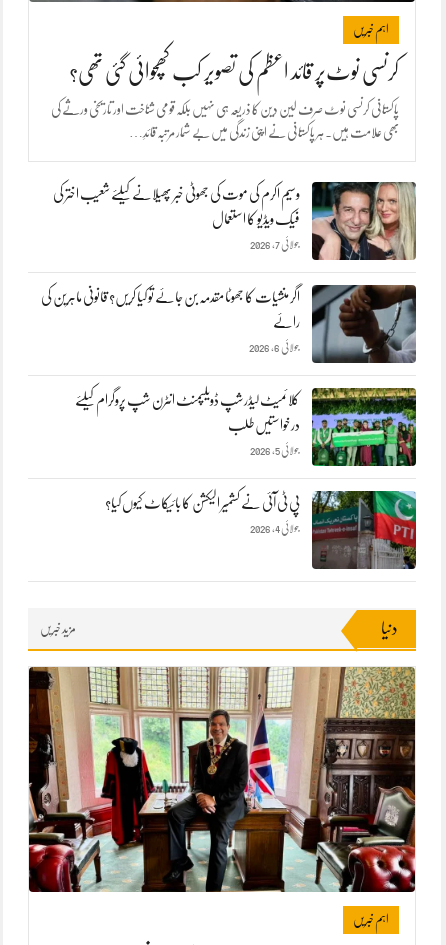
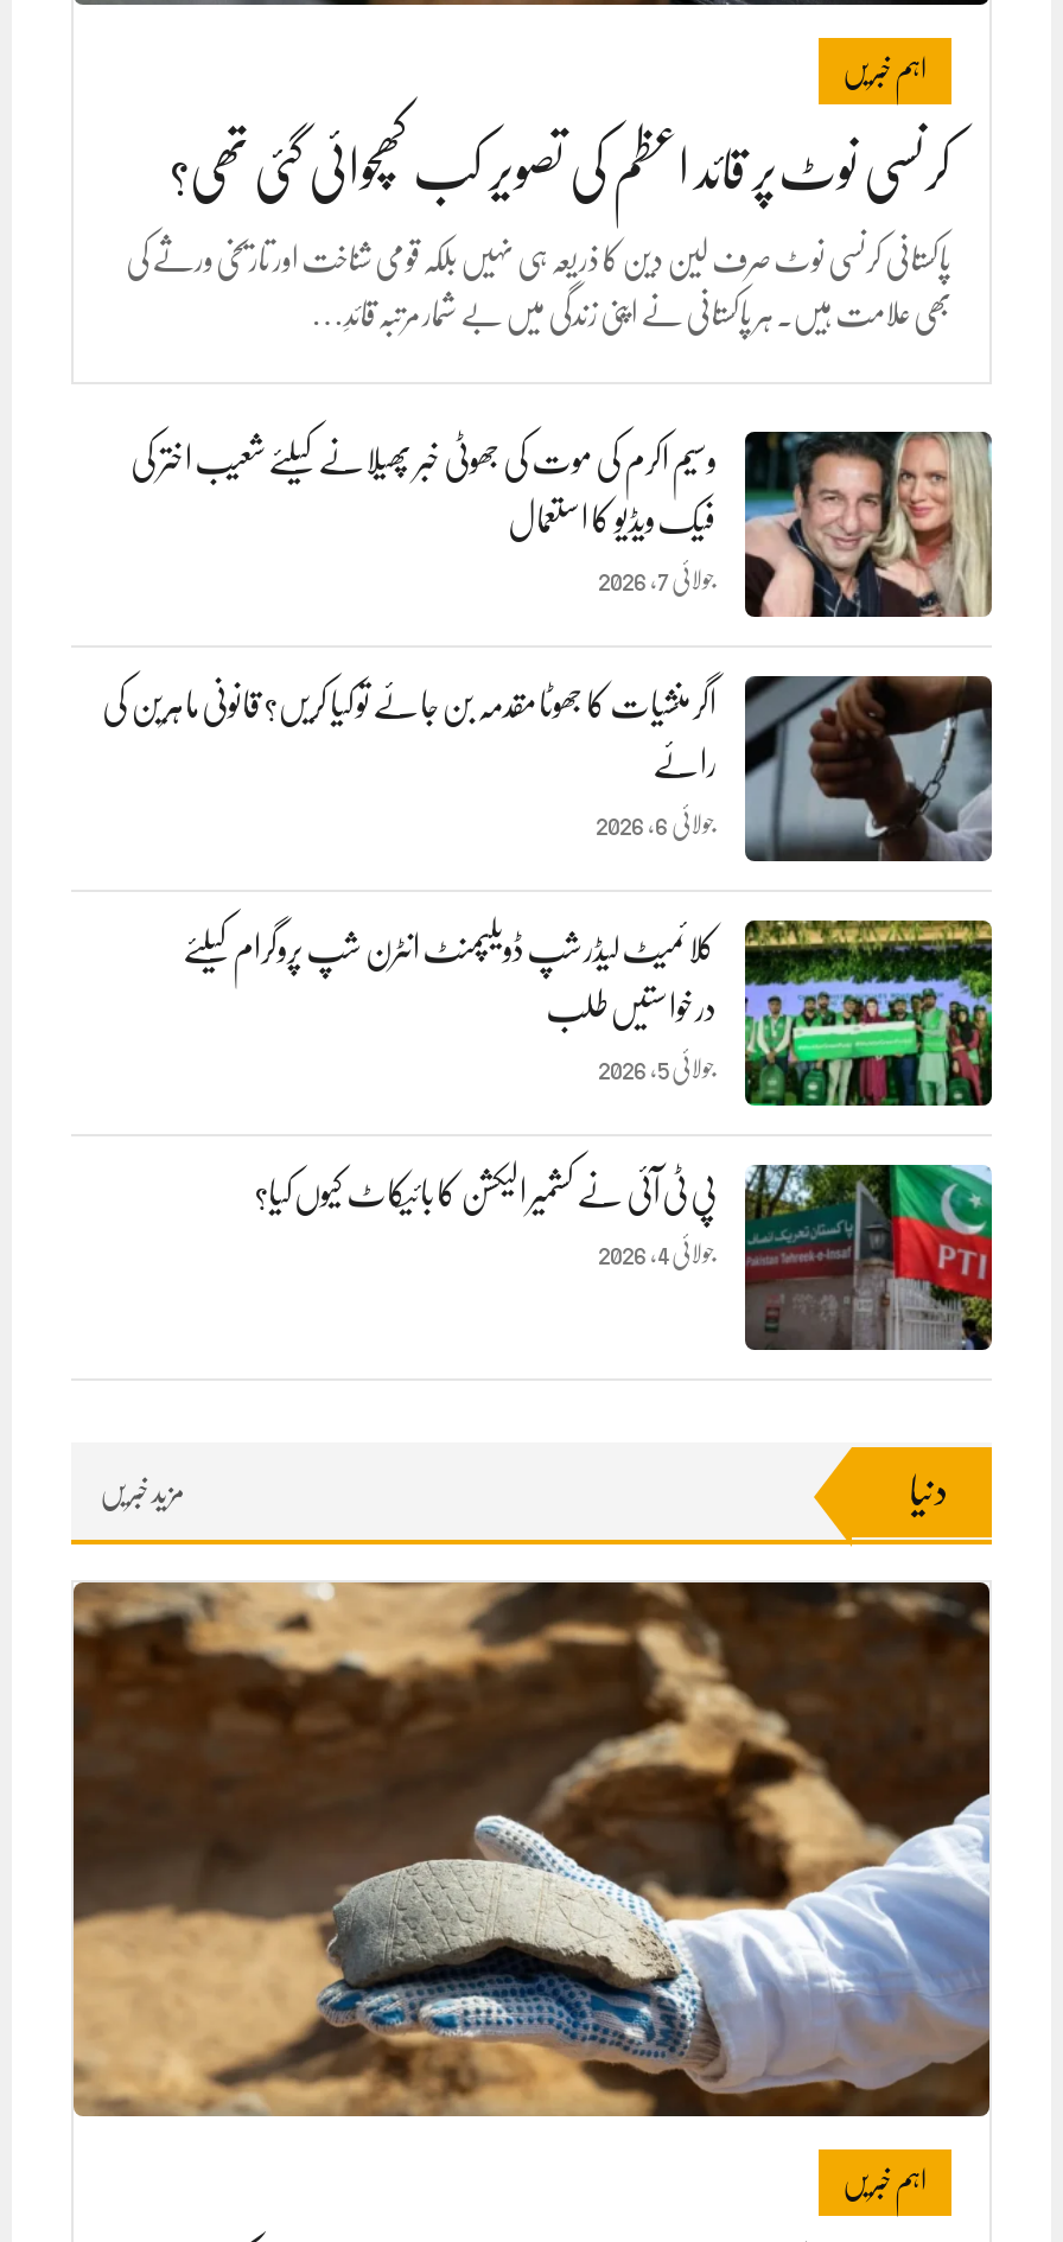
[28,666,416,893] [image] -> [71,1580,992,2119] [image]

